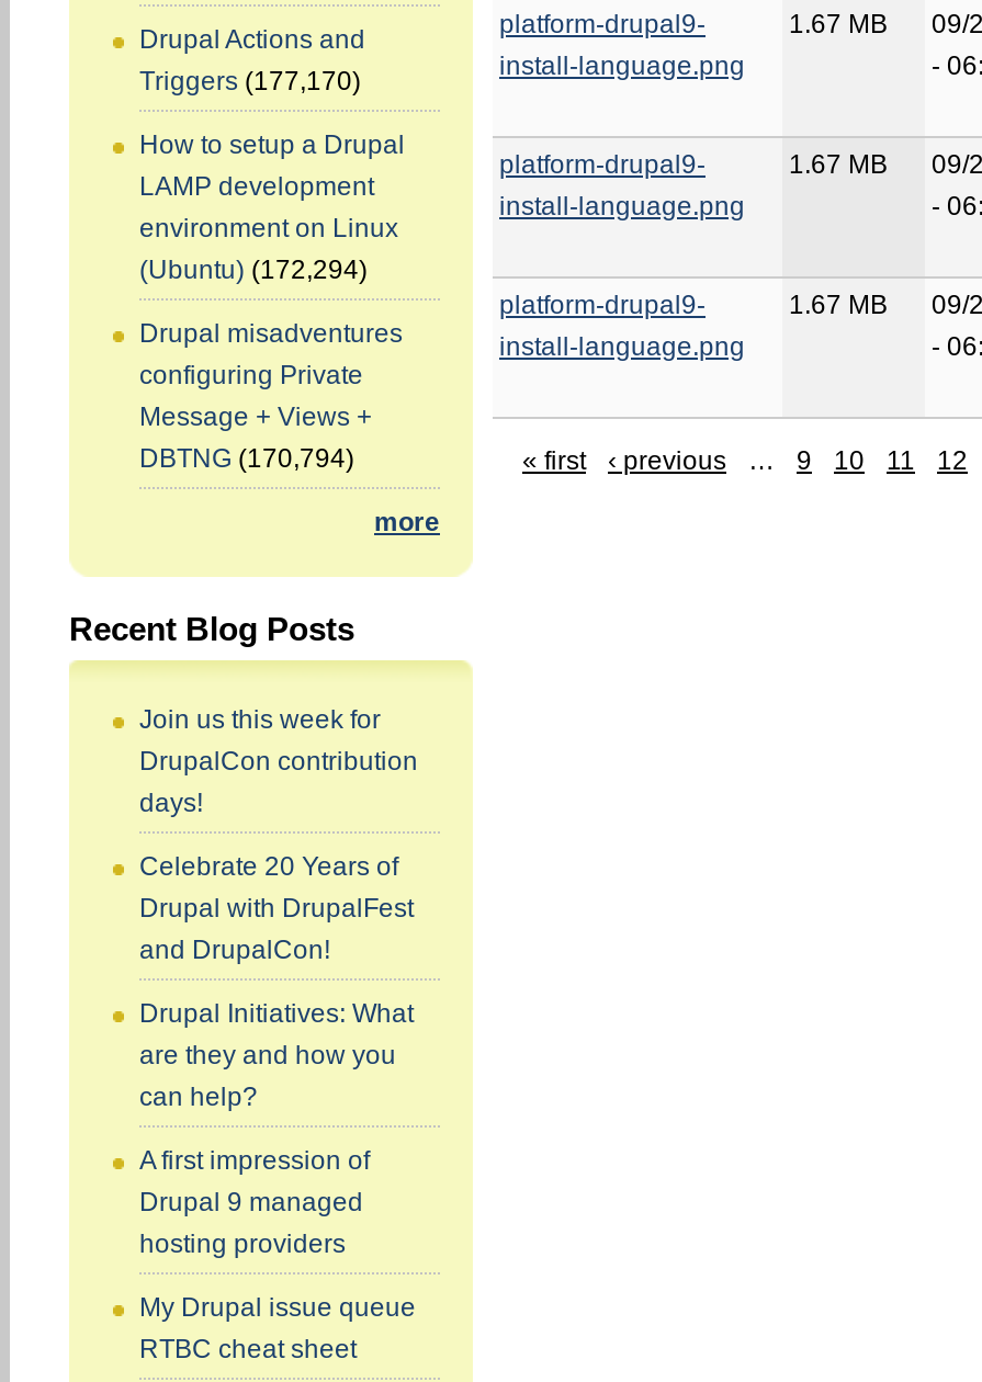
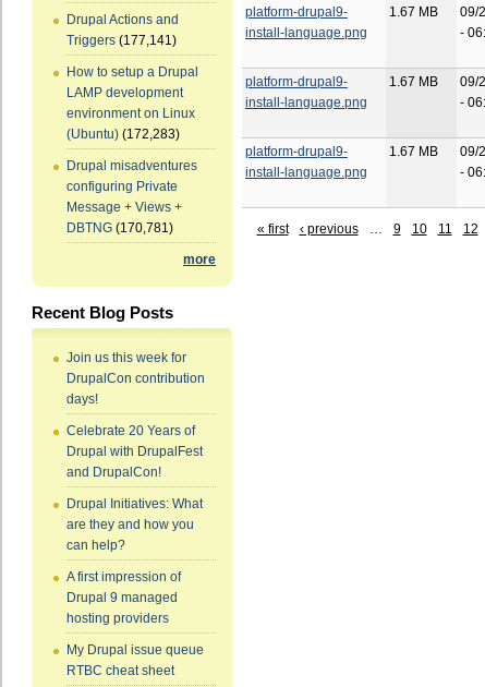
[139,66,361,97] Triggers (177,170) -> [66,33,177,48] Triggers (177,141)
[139,255,368,285] (Ubuntu) (172,294) -> [66,127,180,142] (Ubuntu) (172,283)
[139,443,354,474] DBTNG (170,794) -> [66,220,173,236] DBTNG (170,781)

